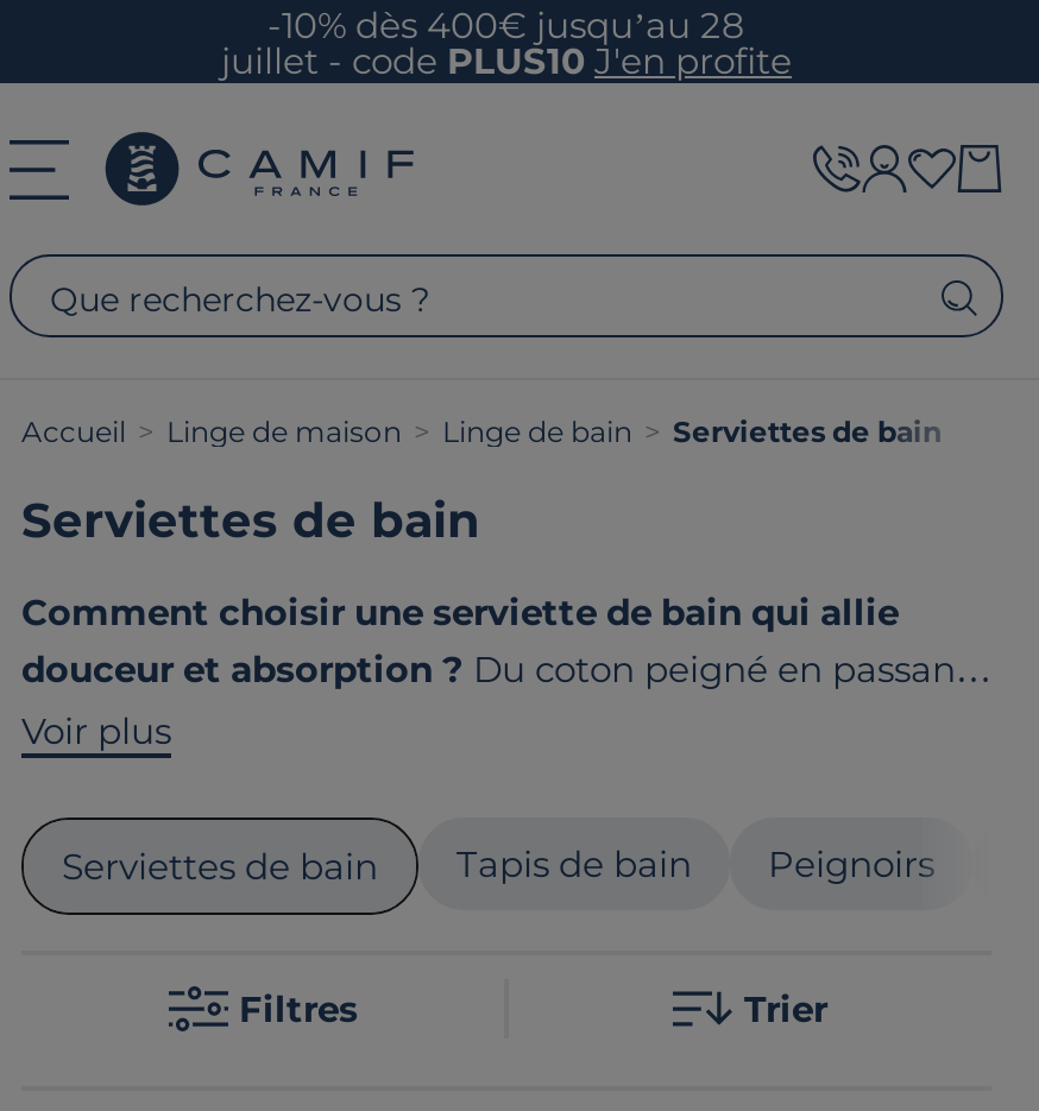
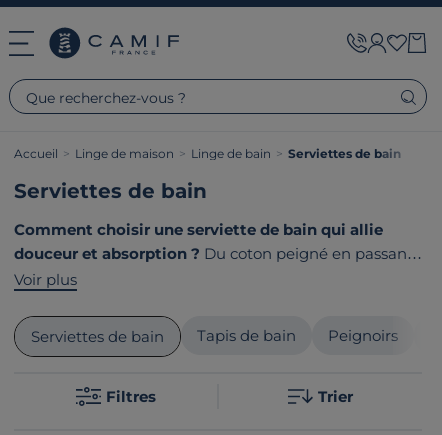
[221,1,792,82] -10% dès 400€ jusqu’au 28 | juillet - codePLUS10 J'en profite -> none

